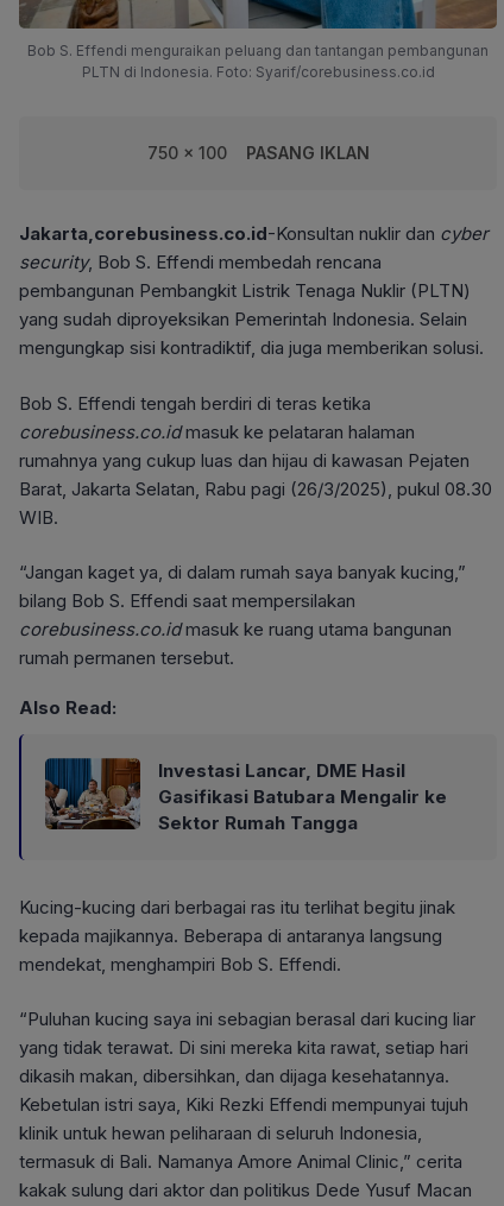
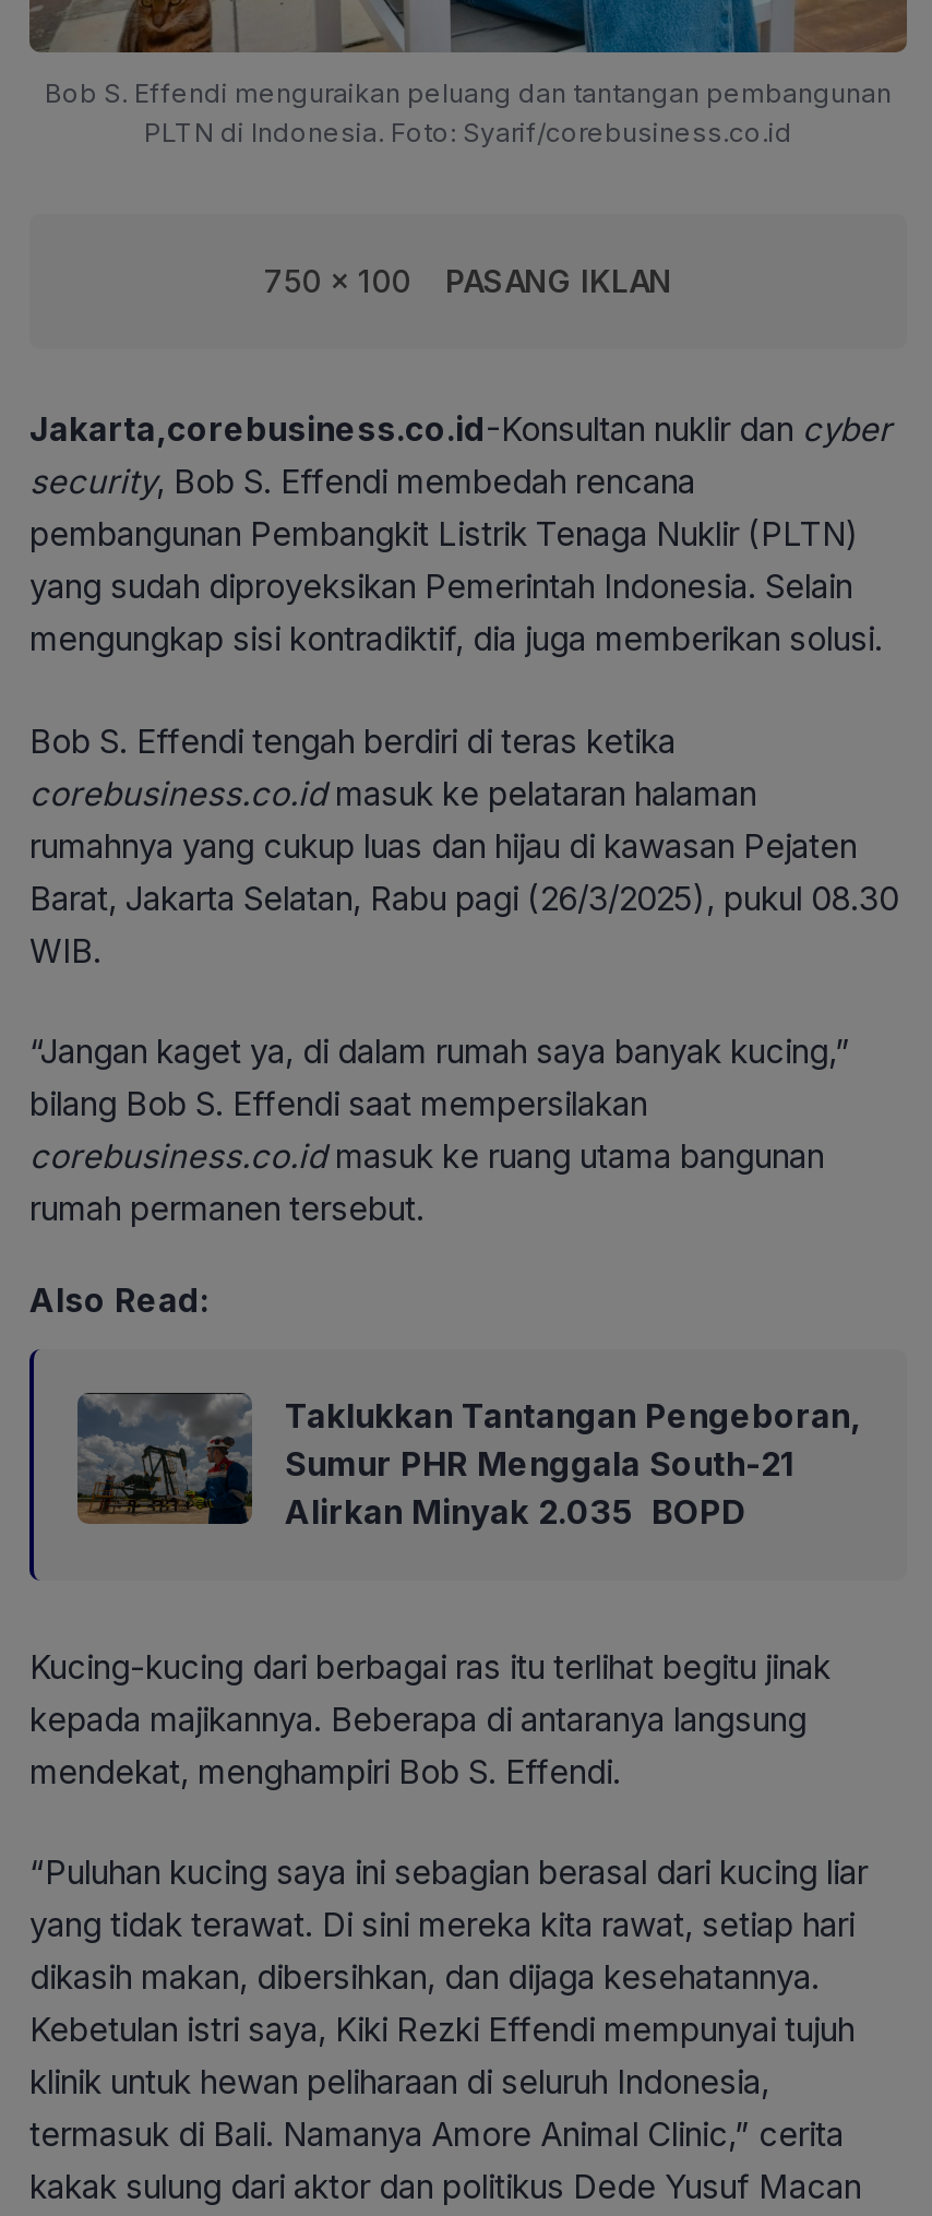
[44,757,447,834] [image] | Investasi Lancar, DME Hasil | Gasifikasi Batubara Mengalir ke | Sektor Rumah Tangga -> [75,1391,861,1532] [image] | Taklukkan Tantangan Pengeboran, | Sumur PHR Menggala South-21 | Alirkan Minyak 2.035 BOPD

